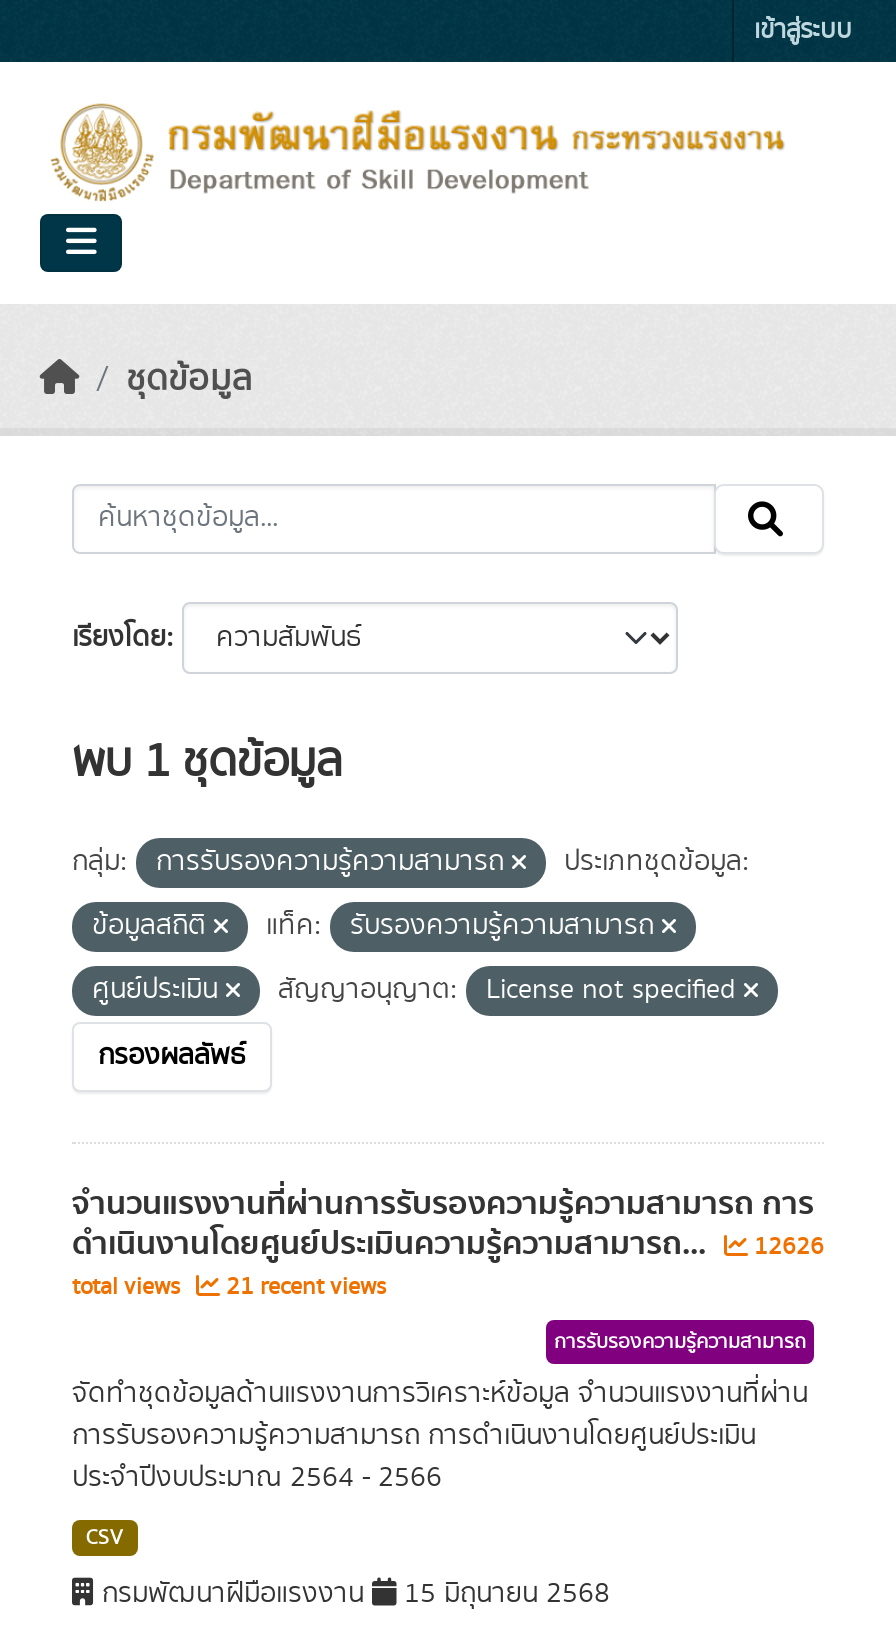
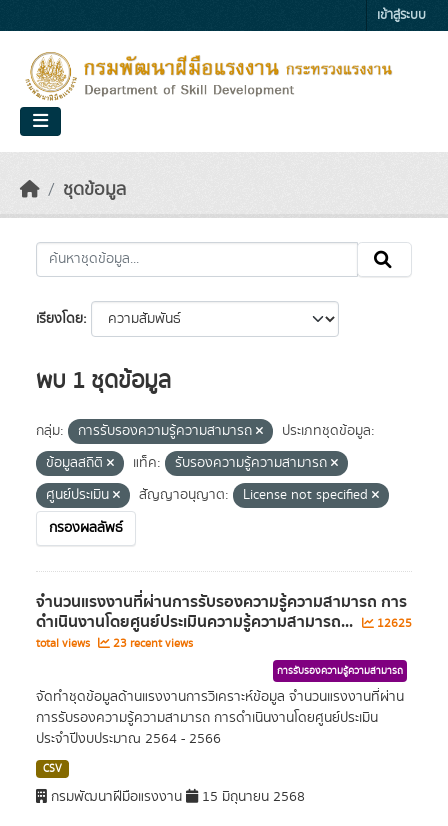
[72,1218,824,1270] ดำเนินงานโดยศูนย์ประเมินความรู้ความสามารถ... 12626 -> [36,609,412,635] ดำเนินงานโดยศูนย์ประเมินความรู้ความสามารถ... 12625
[72,1270,386,1304] total views 21 recent views -> [36,635,193,652] total views 23 recent views

